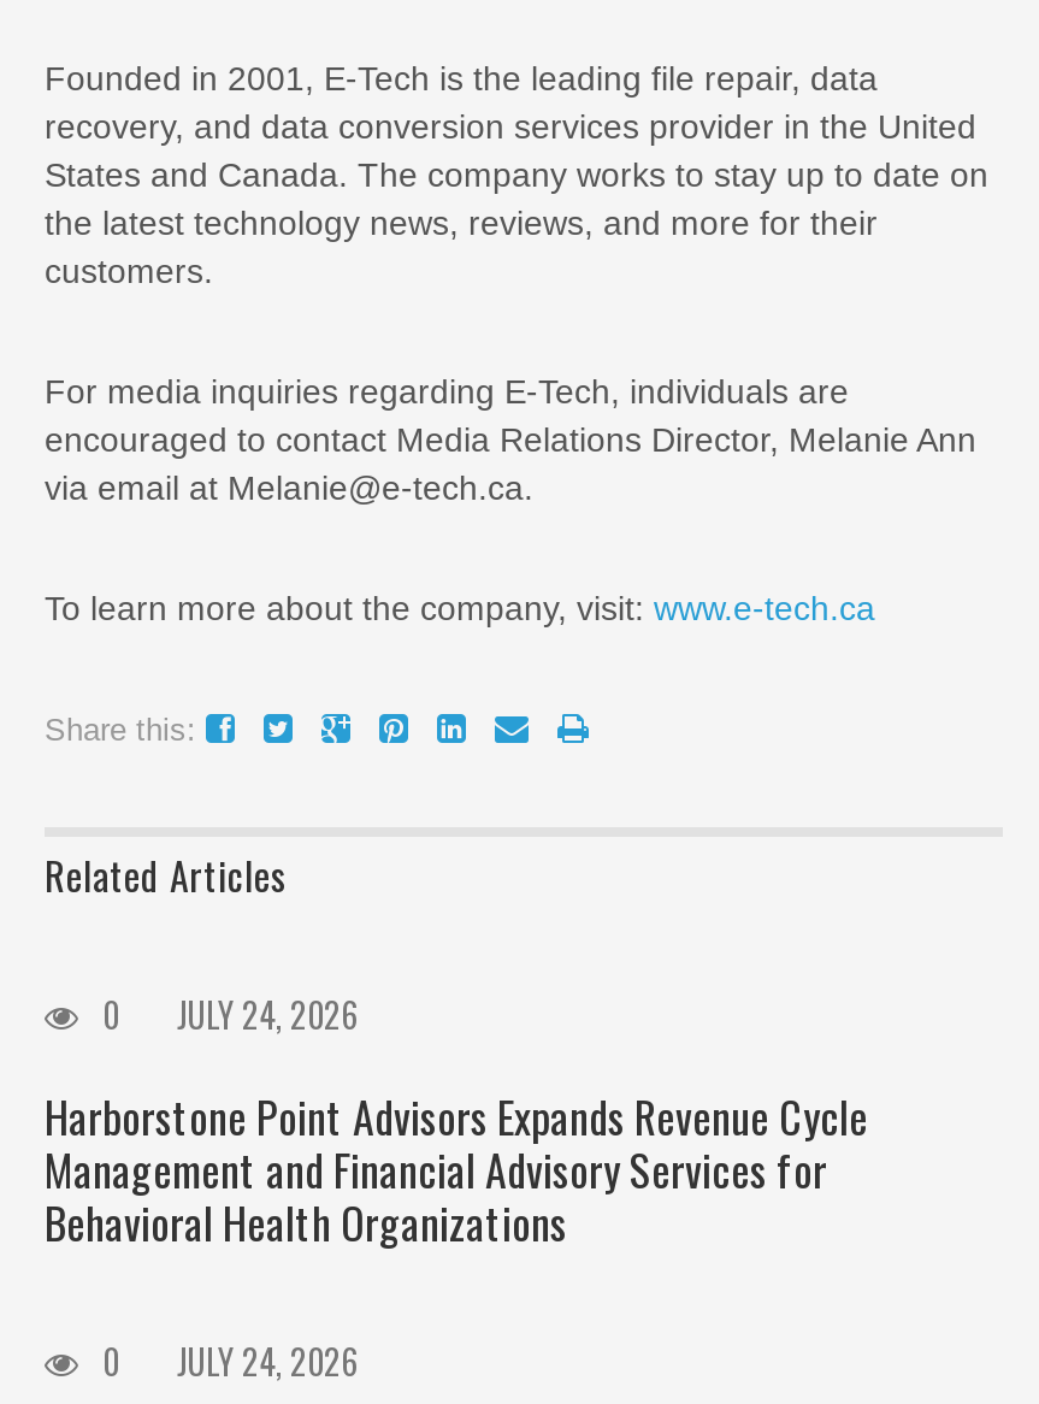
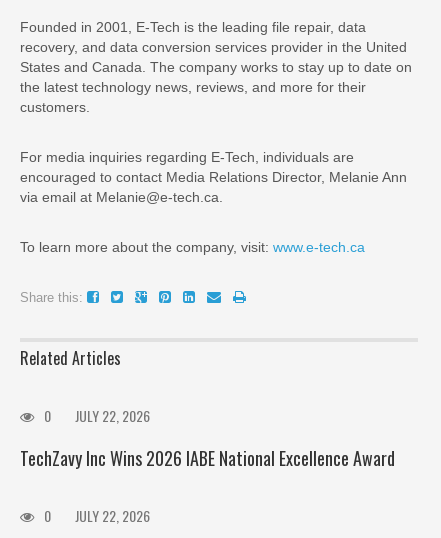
[95,989,358,1039] 0 JULY 24, 2026 -> [41,405,150,426] 0 JULY 22, 2026
[45,1085,868,1253] Harborstone Point Advisors Expands Revenue Cycle | Management and Financial Advisory Services for | Behavioral Health Organizations -> [20,445,395,471] TechZavy Inc Wins 2026 IABE National Excellence Award
[95,1335,358,1386] 0 JULY 24, 2026 -> [41,505,150,526] 0 JULY 22, 2026

